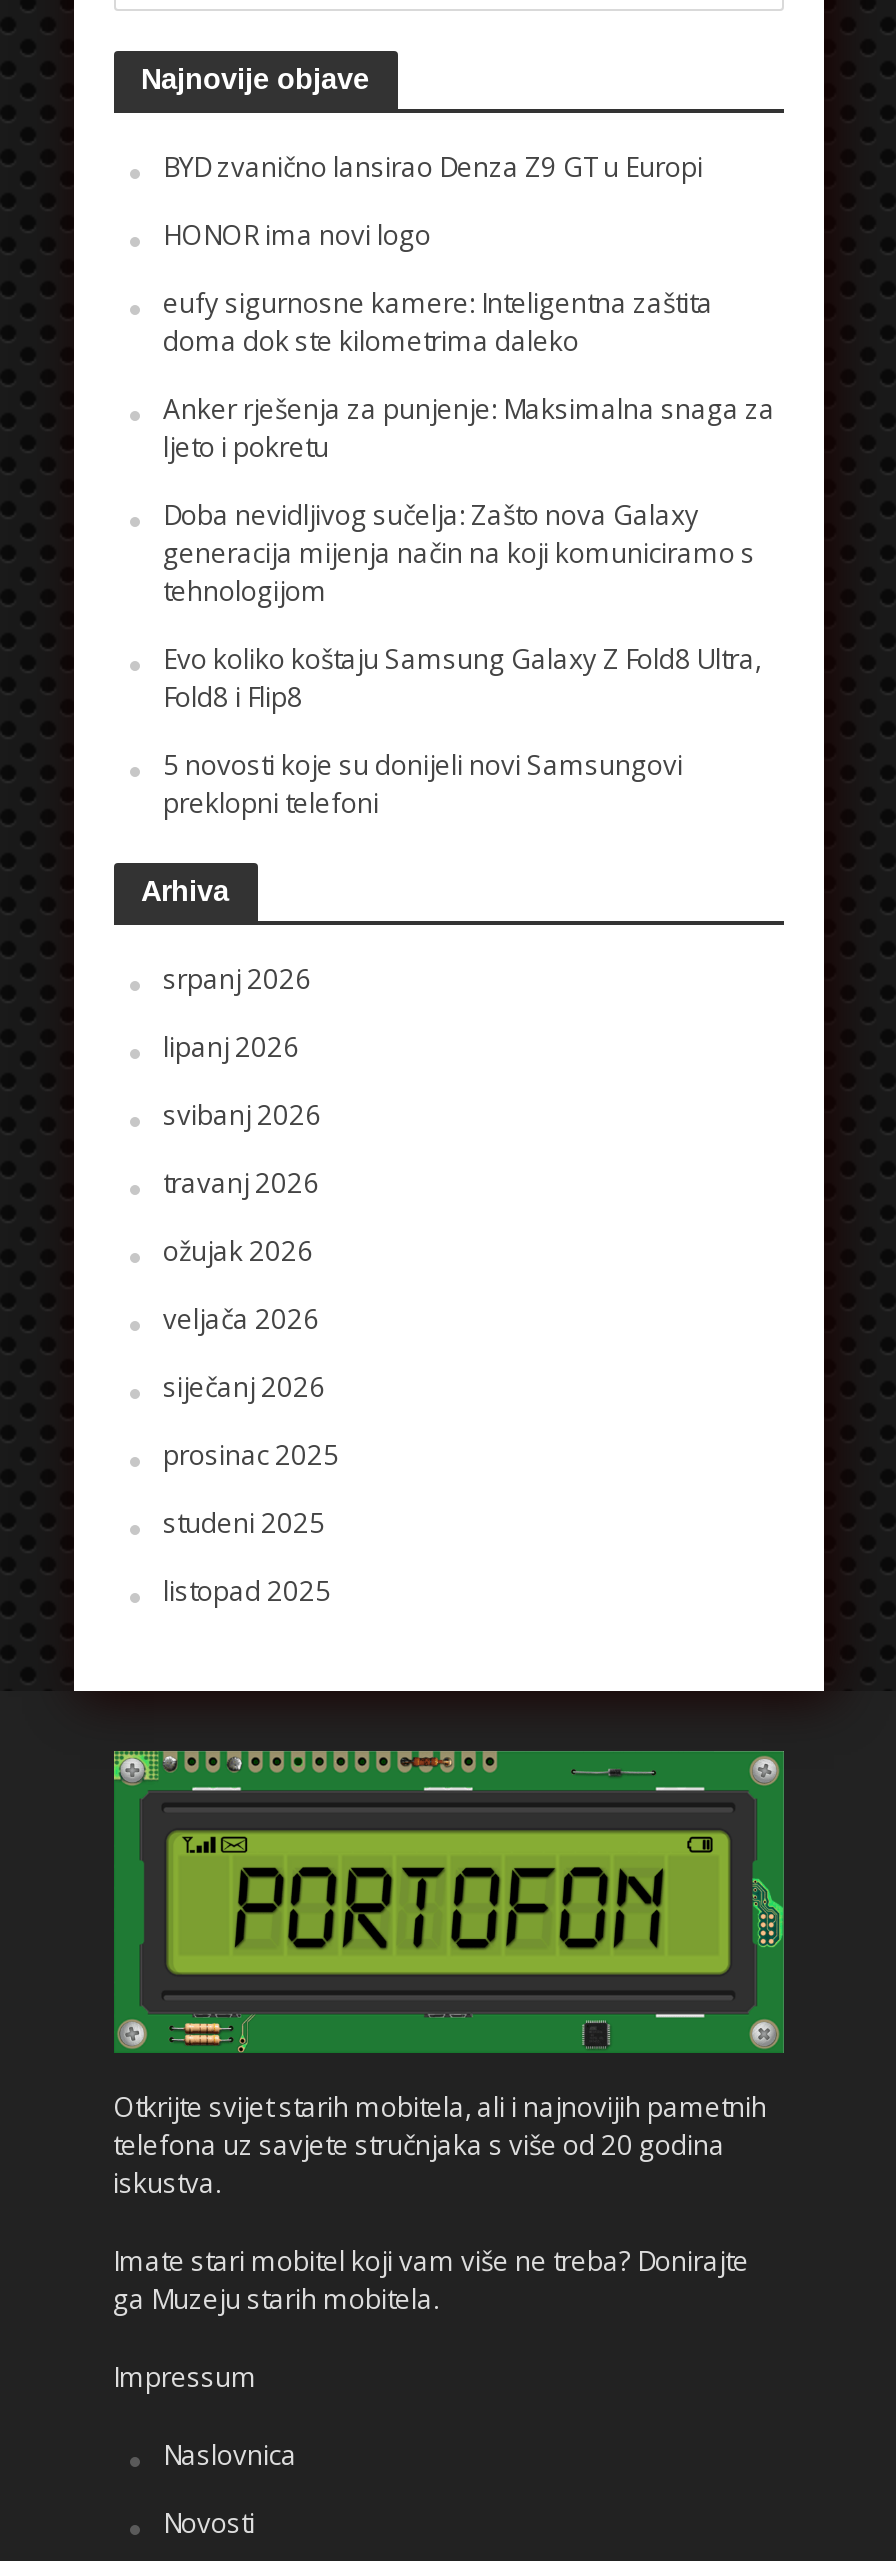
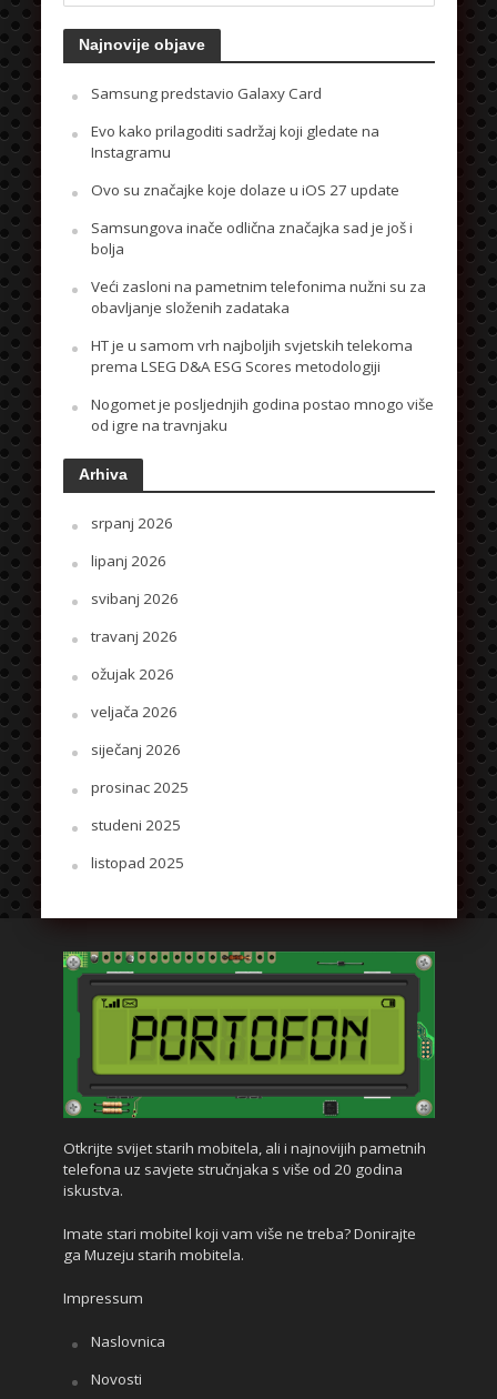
[163,149,703,185] BYD zvanično lansirao Denza Z9 GT u Europi -> [90,83,321,103] Samsung predstavio Galaxy Card
[163,217,431,253] HONOR ima novi logo -> [90,121,379,162] Evo kako prilagoditi sadržaj koji gledate na | Instagramu
[163,285,713,359] eufy sigurnosne kamere: Inteligentna zaštita | doma dok ste kilometrima daleko -> [90,180,399,200] Ovo su značajke koje dolaze u iOS 27 update
[163,391,775,465] Anker rješenja za punjenje: Maksimalna snaga za | ljeto i pokretu -> [90,217,412,258] Samsungova inače odlična značajka sad je još i | bolja
[163,497,755,609] Doba nevidljivog sučelja: Zašto nova Galaxy | generacija mijenja način na koji komuniciramo s | tehnologijom -> [90,276,425,317] Veći zasloni na pametnim telefonima nužni su za | obavljanje složenih zadataka
[163,641,761,715] Evo koliko koštaju Samsung Galaxy Z Fold8 Ultra, | Fold8 i Flip8 -> [90,335,412,376] HT je u samom vrh najboljih svjetskih telekoma | prema LSEG D&A ESG Scores metodologiji
[163,747,683,821] 5 novosti koje su donijeli novi Samsungovi | preklopni telefoni -> [90,394,433,435] Nogomet je posljednjih godina postao mnogo više | od igre na travnjaku

